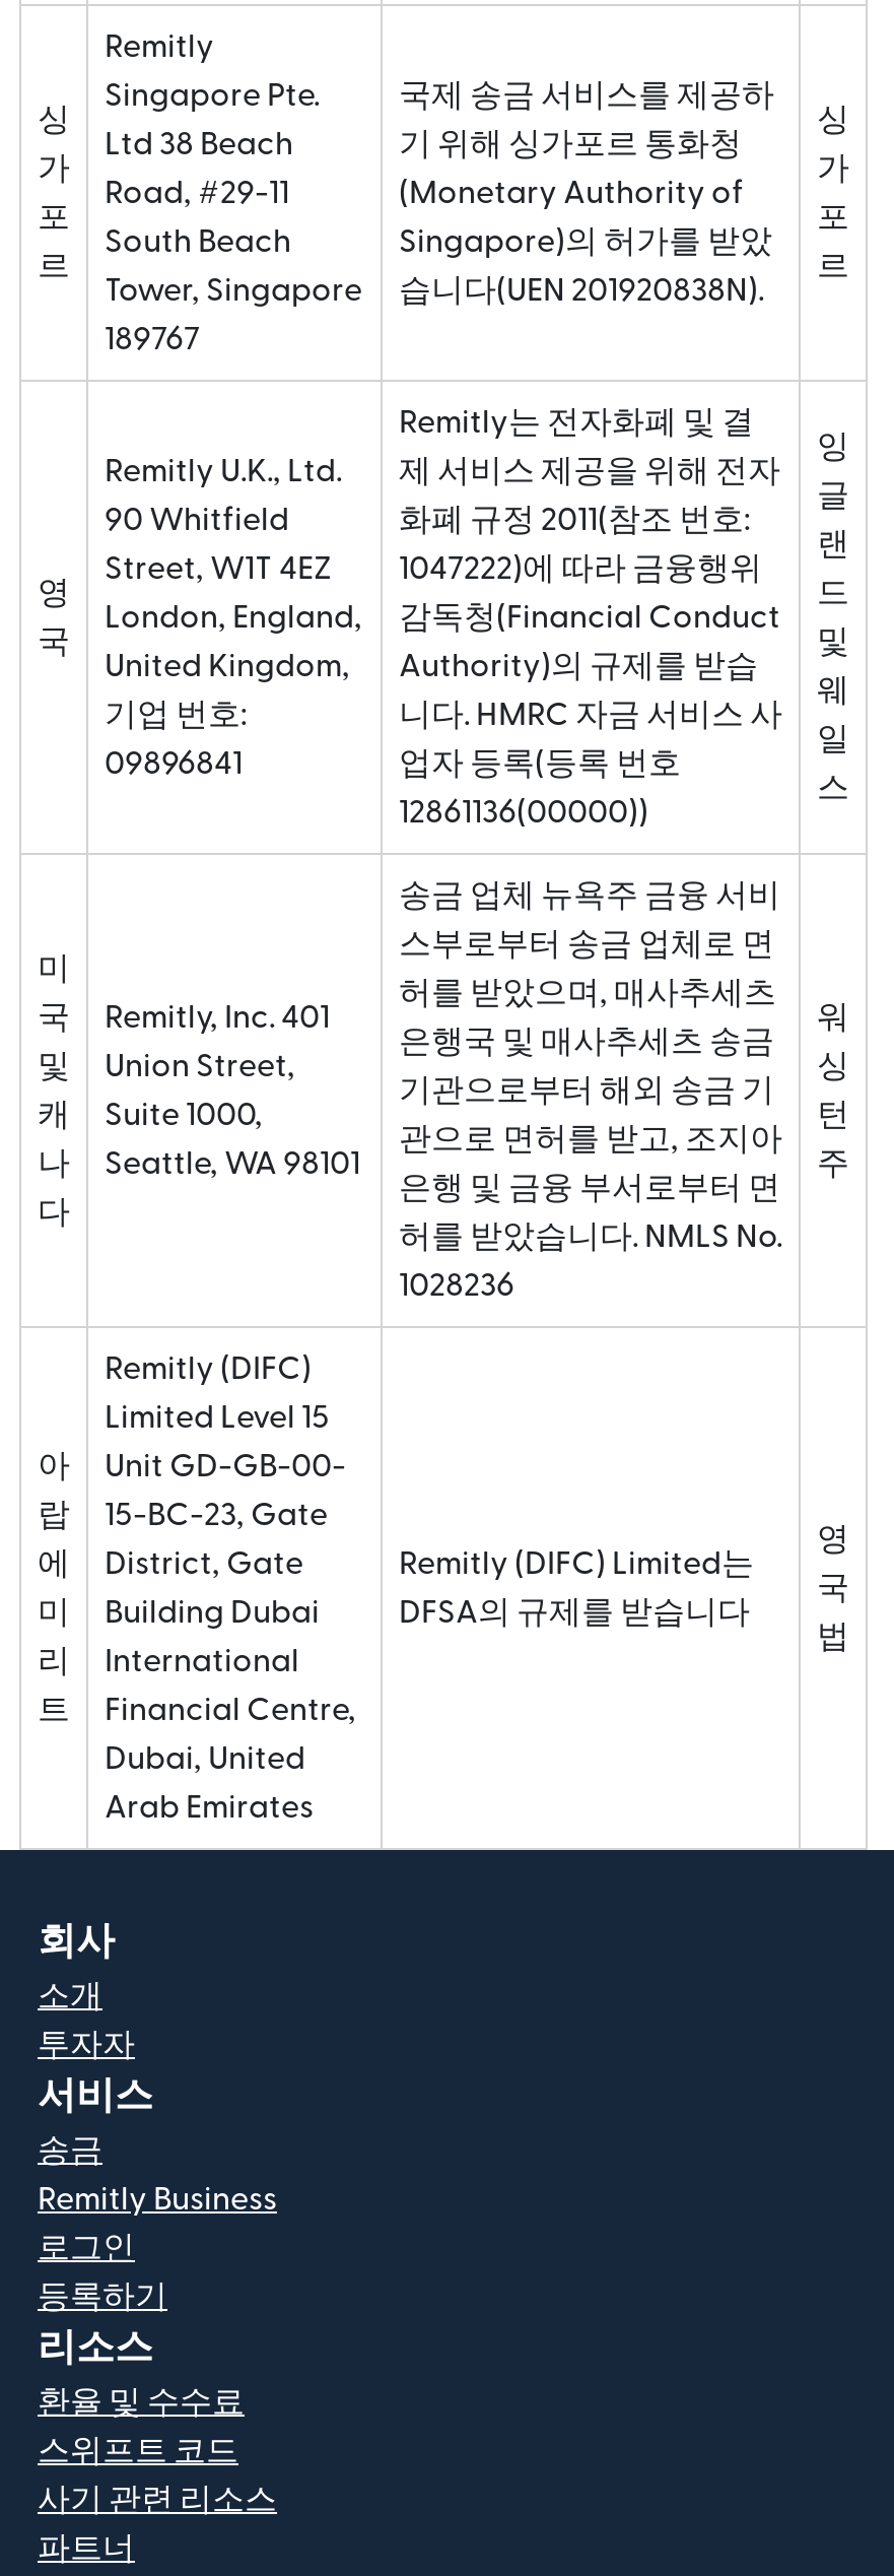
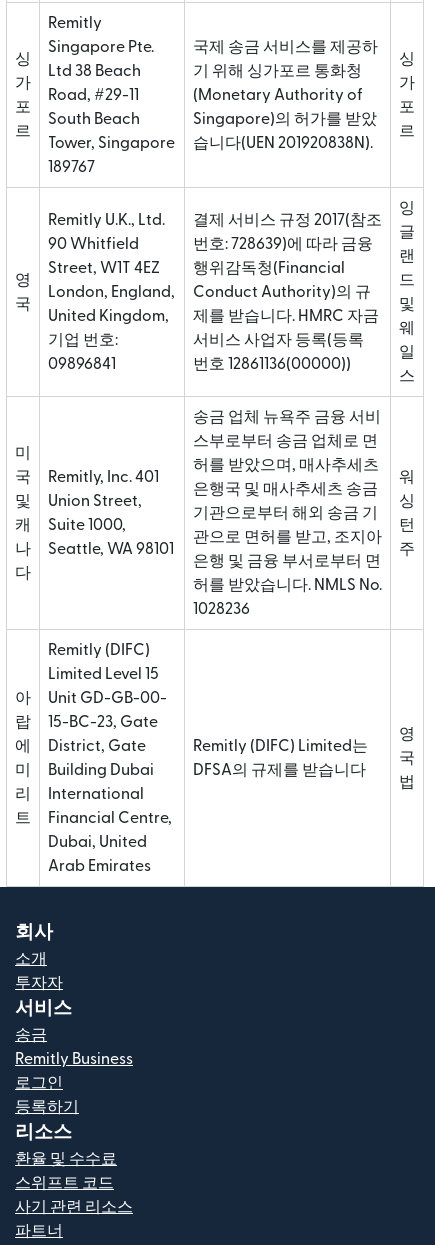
[399,406,782,829] Remitly는 전자화폐 및 결 | 제 서비스 제공을 위해 전자 | 화폐 규정 2011(참조 번호: | 1047222)에 따라 금융행위 | 감독청(Financial Conduct | Authority)의 규제를 받습 | 니다. HMRC 자금 서비스 사 | 업자 등록(등록 번호 | 12861136(00000)) -> [193,212,382,372] 결제 서비스 규정 2017(참조 | 번호: 728639)에 따라 금융 | 행위감독청(Financial | Conduct Authority)의 규 | 제를 받습니다. HMRC 자금 | 서비스 사업자 등록(등록 | 번호 12861136(00000))

